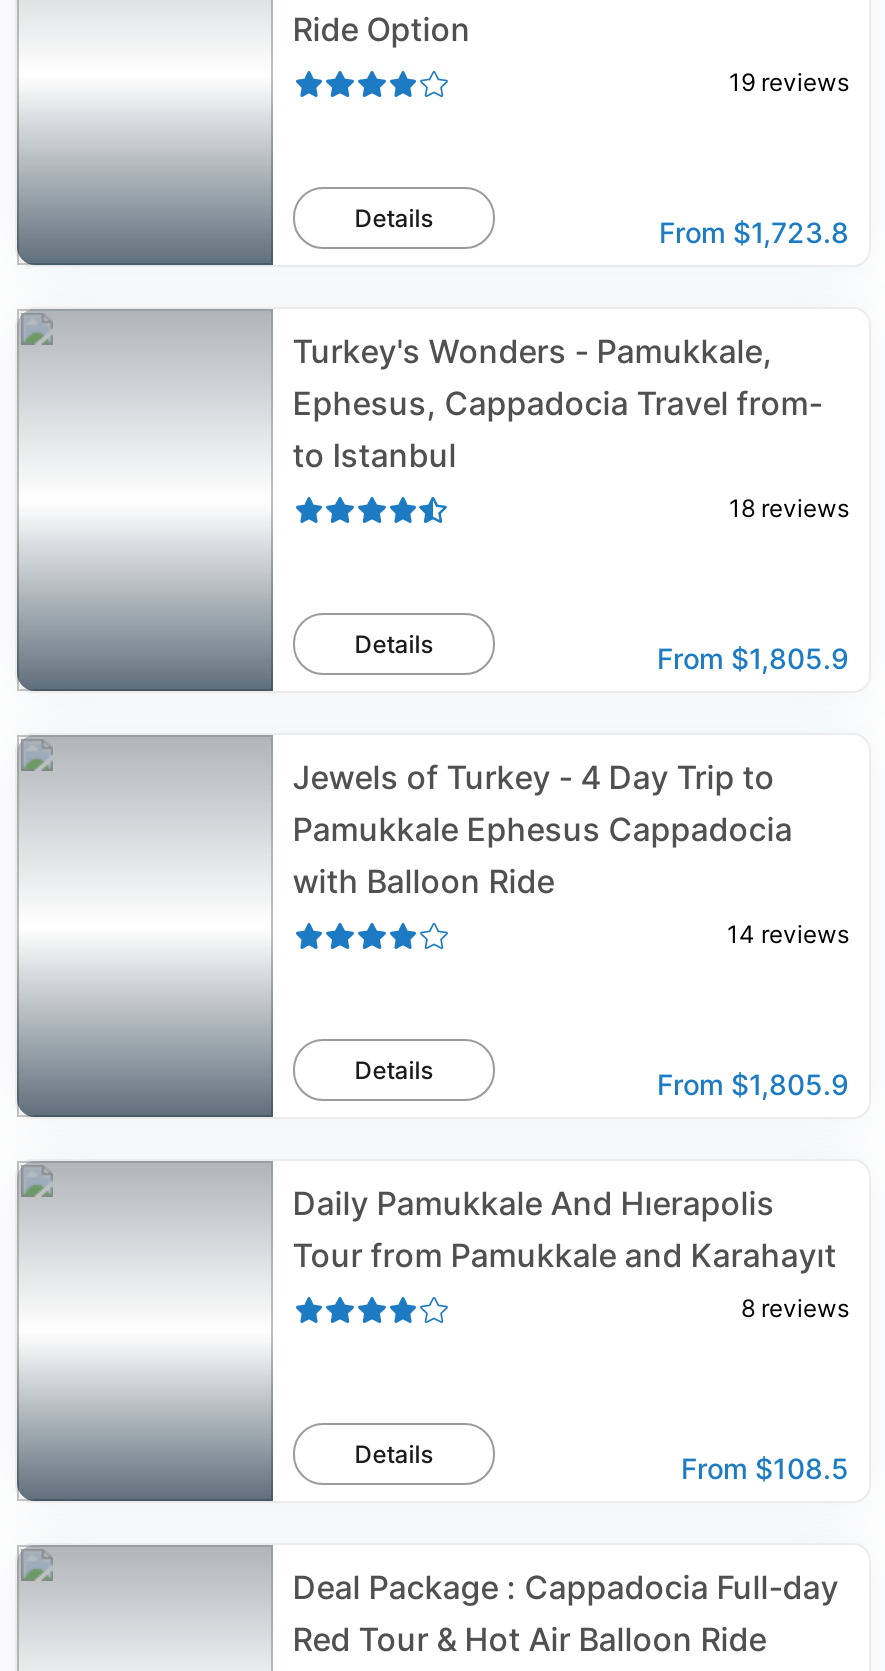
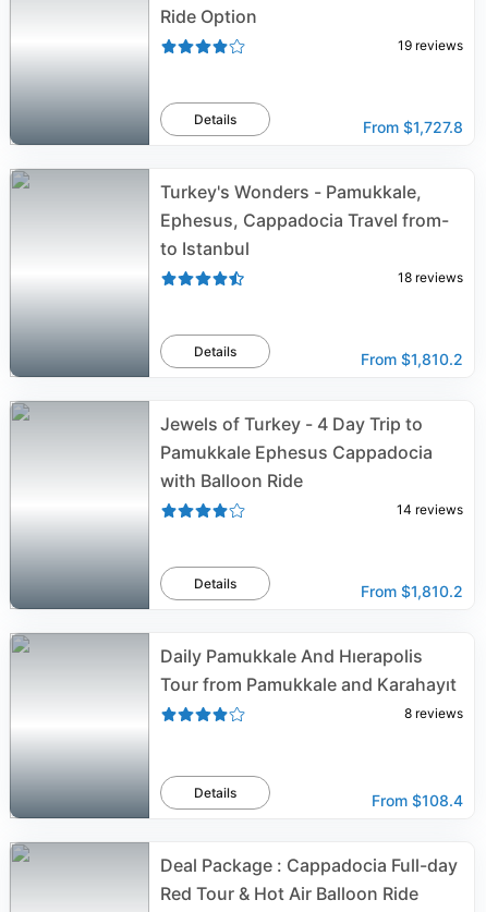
[659,215,849,249] From $1,723.8 -> [363,118,463,136] From $1,727.8
[657,641,849,675] From $1,805.9 -> [361,350,463,368] From $1,810.2
[657,1067,849,1101] From $1,805.9 -> [361,582,463,600] From $1,810.2
[681,1451,849,1485] From $108.5 -> [372,791,463,810] From $108.4

